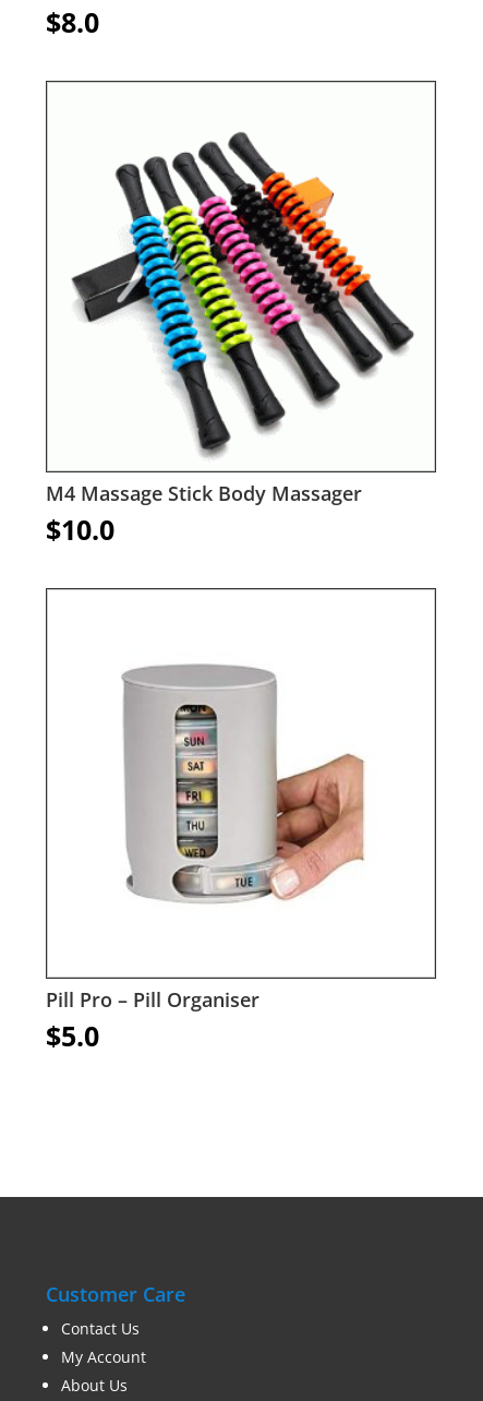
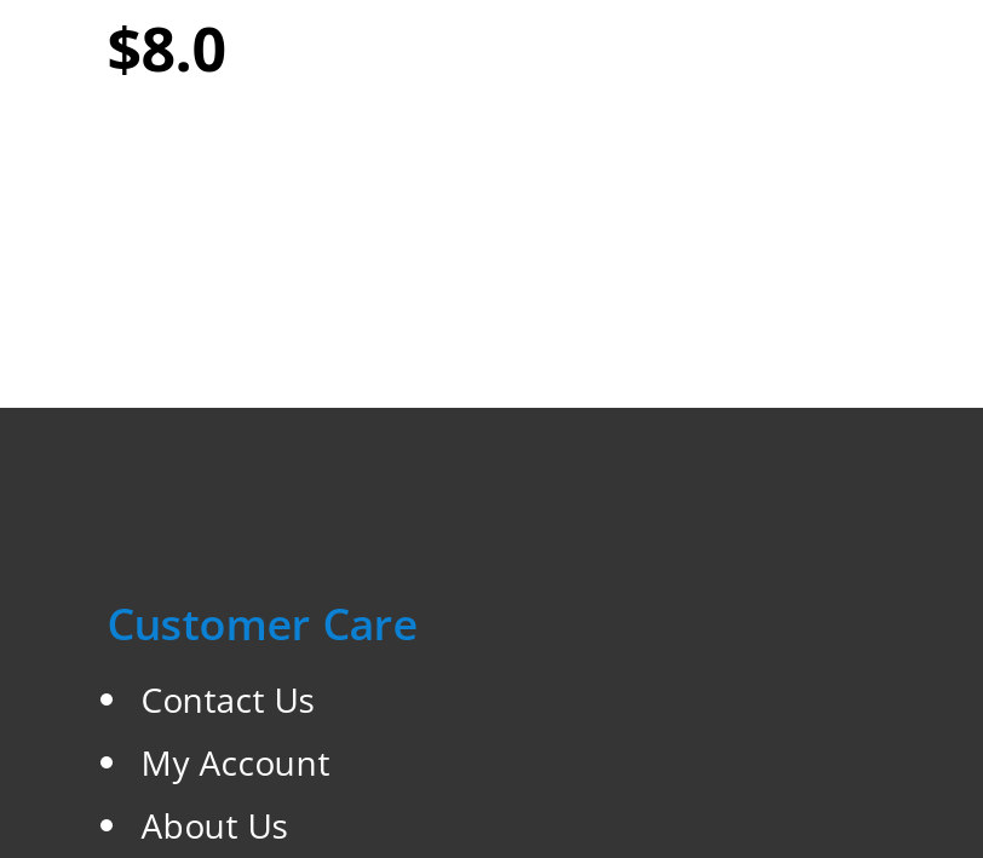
[45,80,437,547] [image] | M4 Massage Stick Body Massager | $10.0 -> none
[45,587,437,1054] [image] | Pill Pro – Pill Organiser | $5.0 -> none

